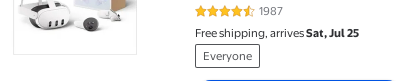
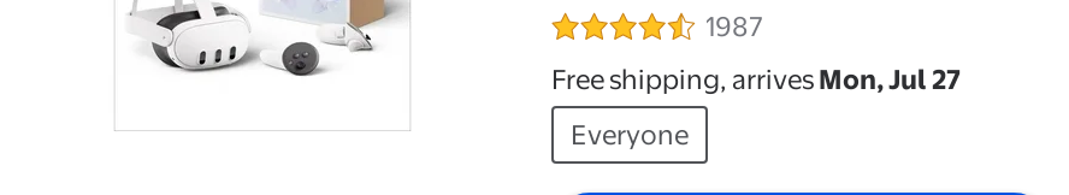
[195,26,359,40] Free shipping, arrives Sat, Jul 25 -> [551,63,961,96] Free shipping, arrives Mon, Jul 27

